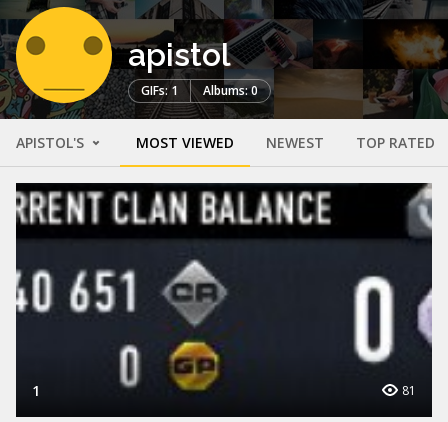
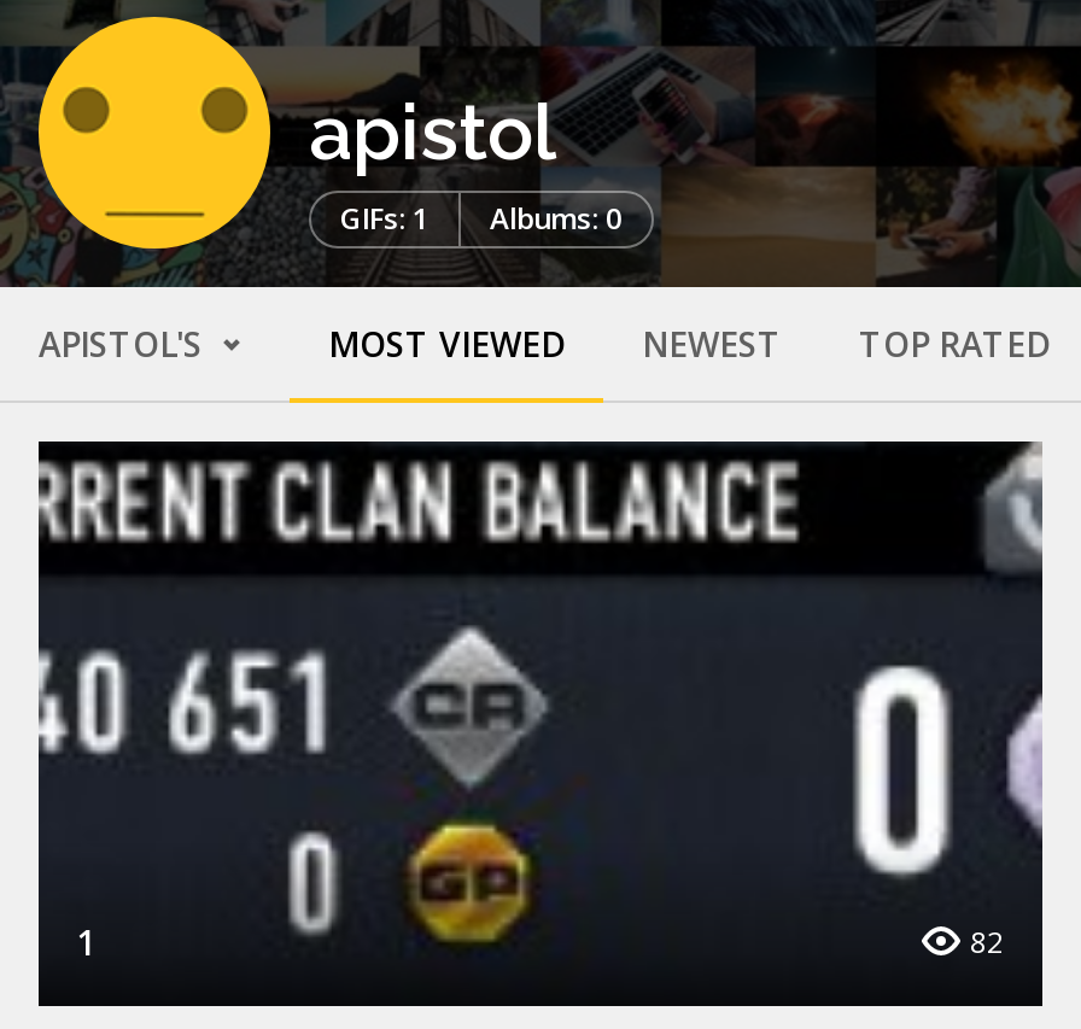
[399,382,416,399] 81 -> [963,923,1004,964] 82

